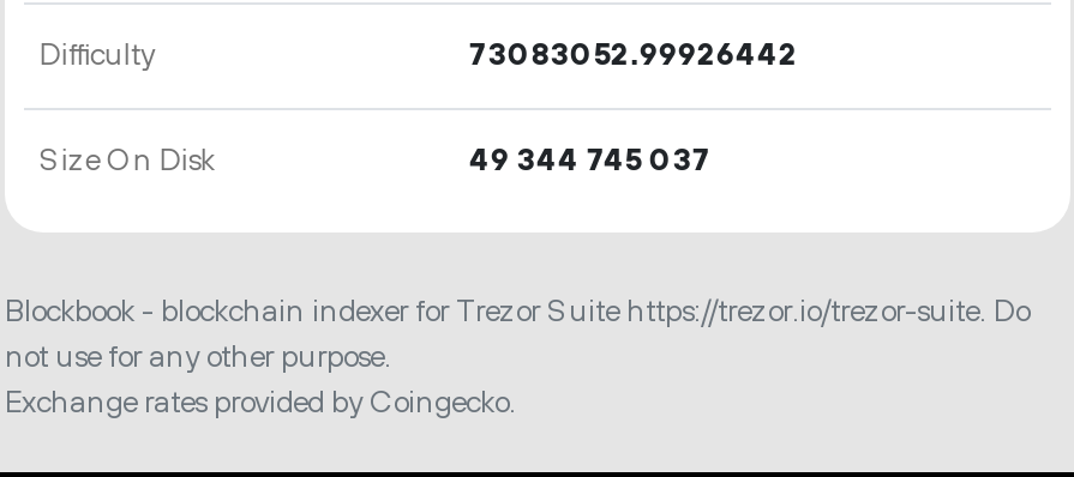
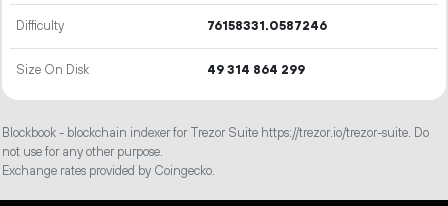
[469,36,798,74] 73083052.99926442 -> [207,18,327,34] 76158331.0587246
[469,141,711,180] 49 344 745 037 -> [207,62,305,78] 49 314 864 299

